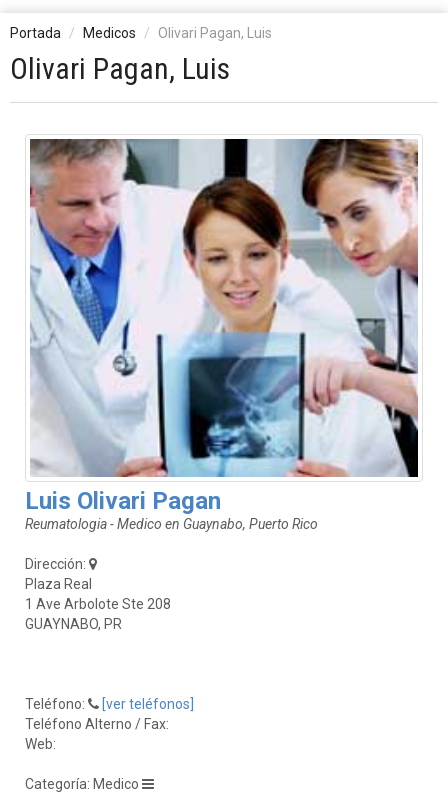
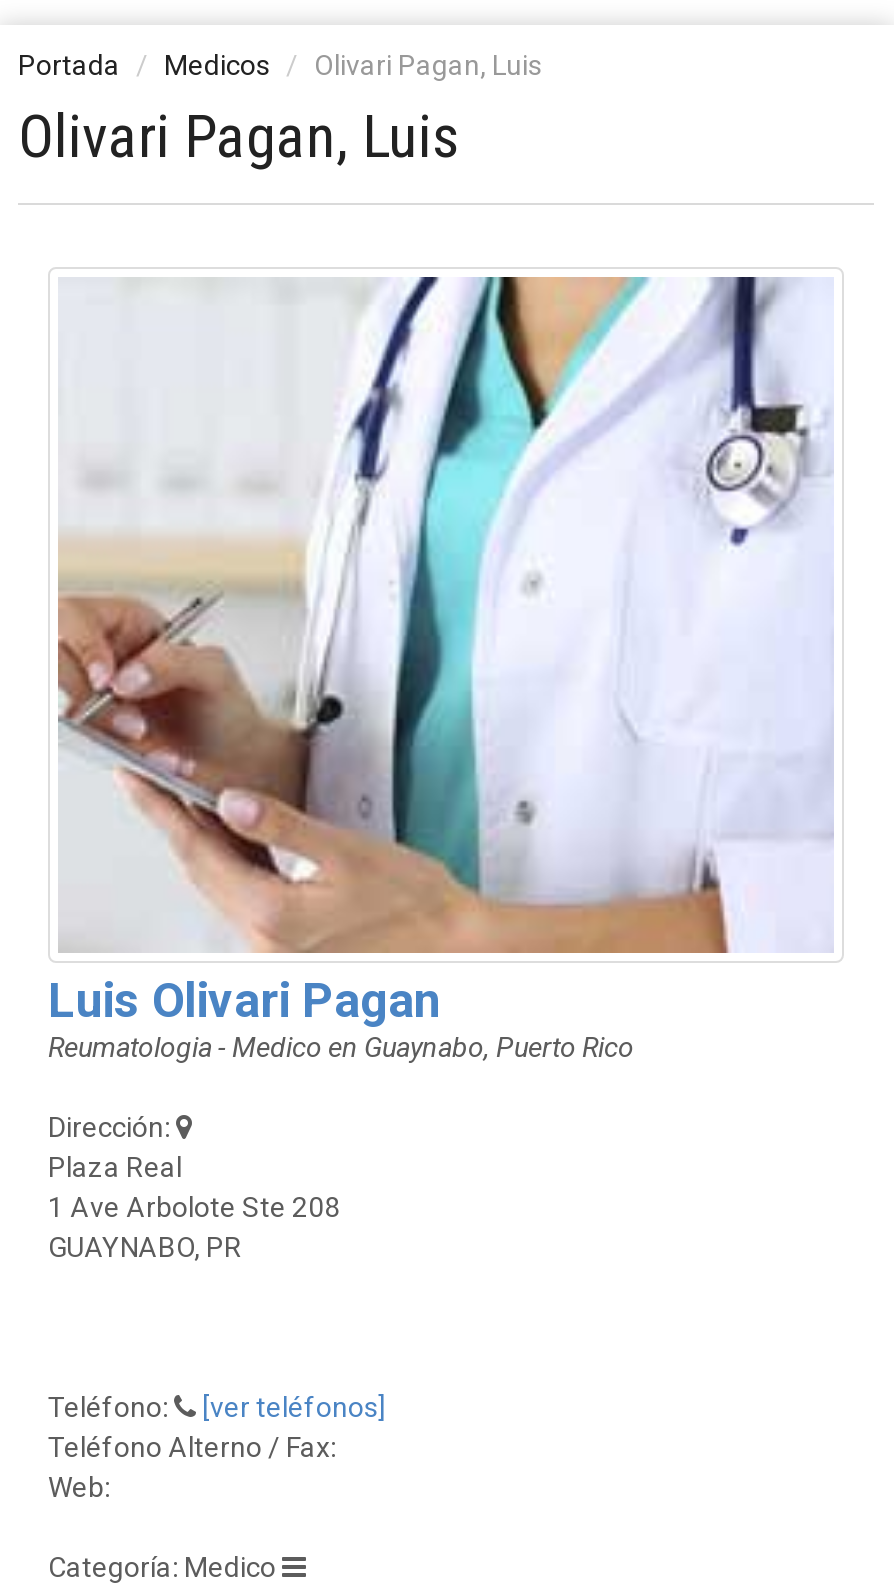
[29,138,419,478] [image] -> [56,275,834,955] [image]

